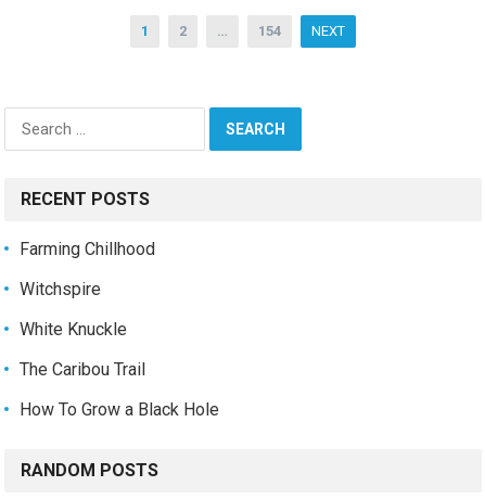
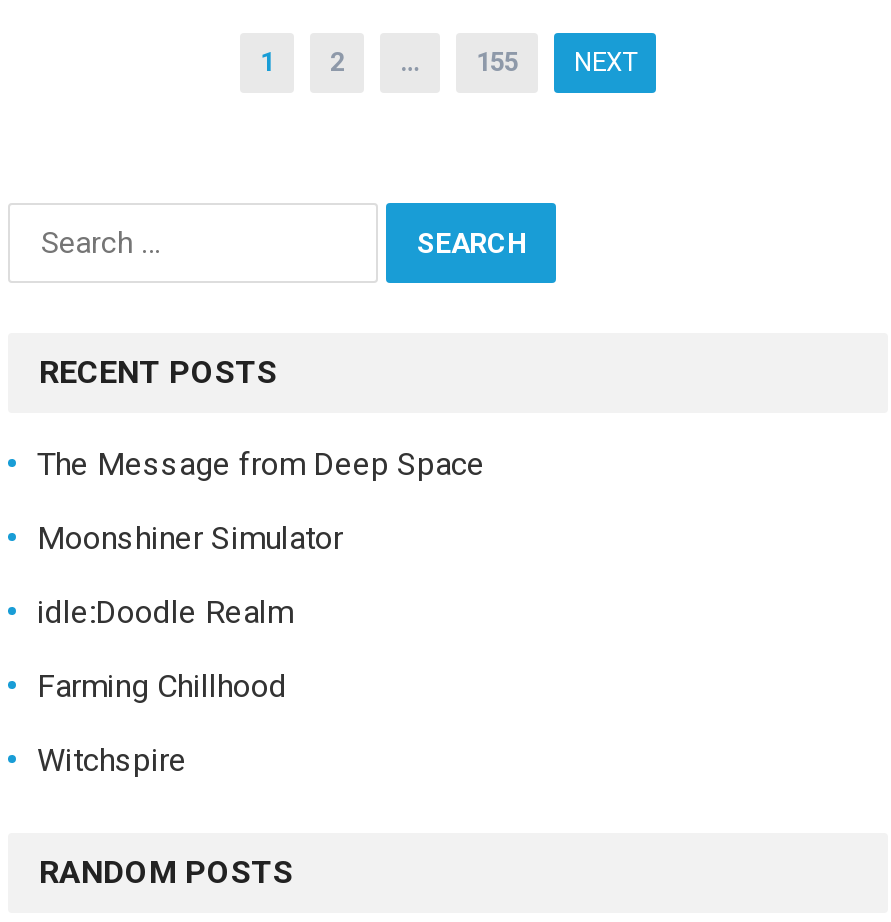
[258,23,281,39] 154 -> [476,47,518,77] 155
none -> [37,445,485,631] The Message from Deep Space | Moonshiner Simulator | idle:Doodle Realm
moved [20,238,156,299] -> [37,667,287,779]: Farming Chillhood | Witchspire
[20,319,220,420] White Knuckle | The Caribou Trail | How To Grow a Black Hole -> none

